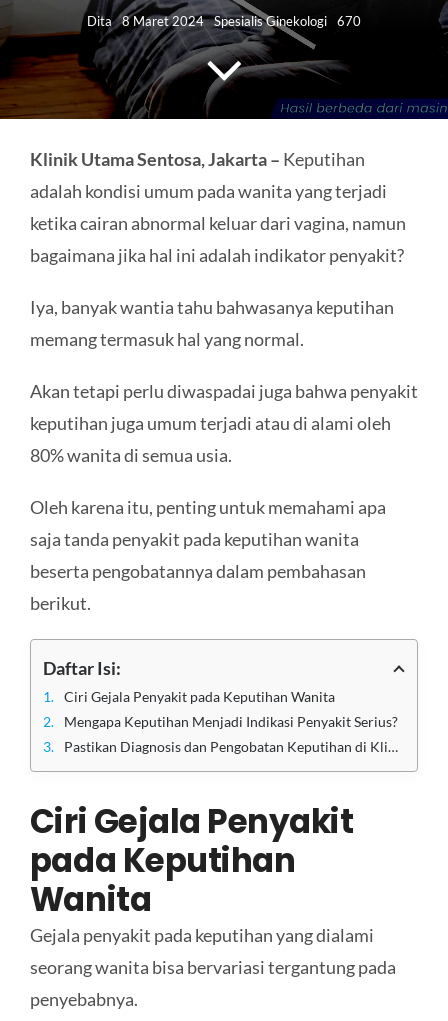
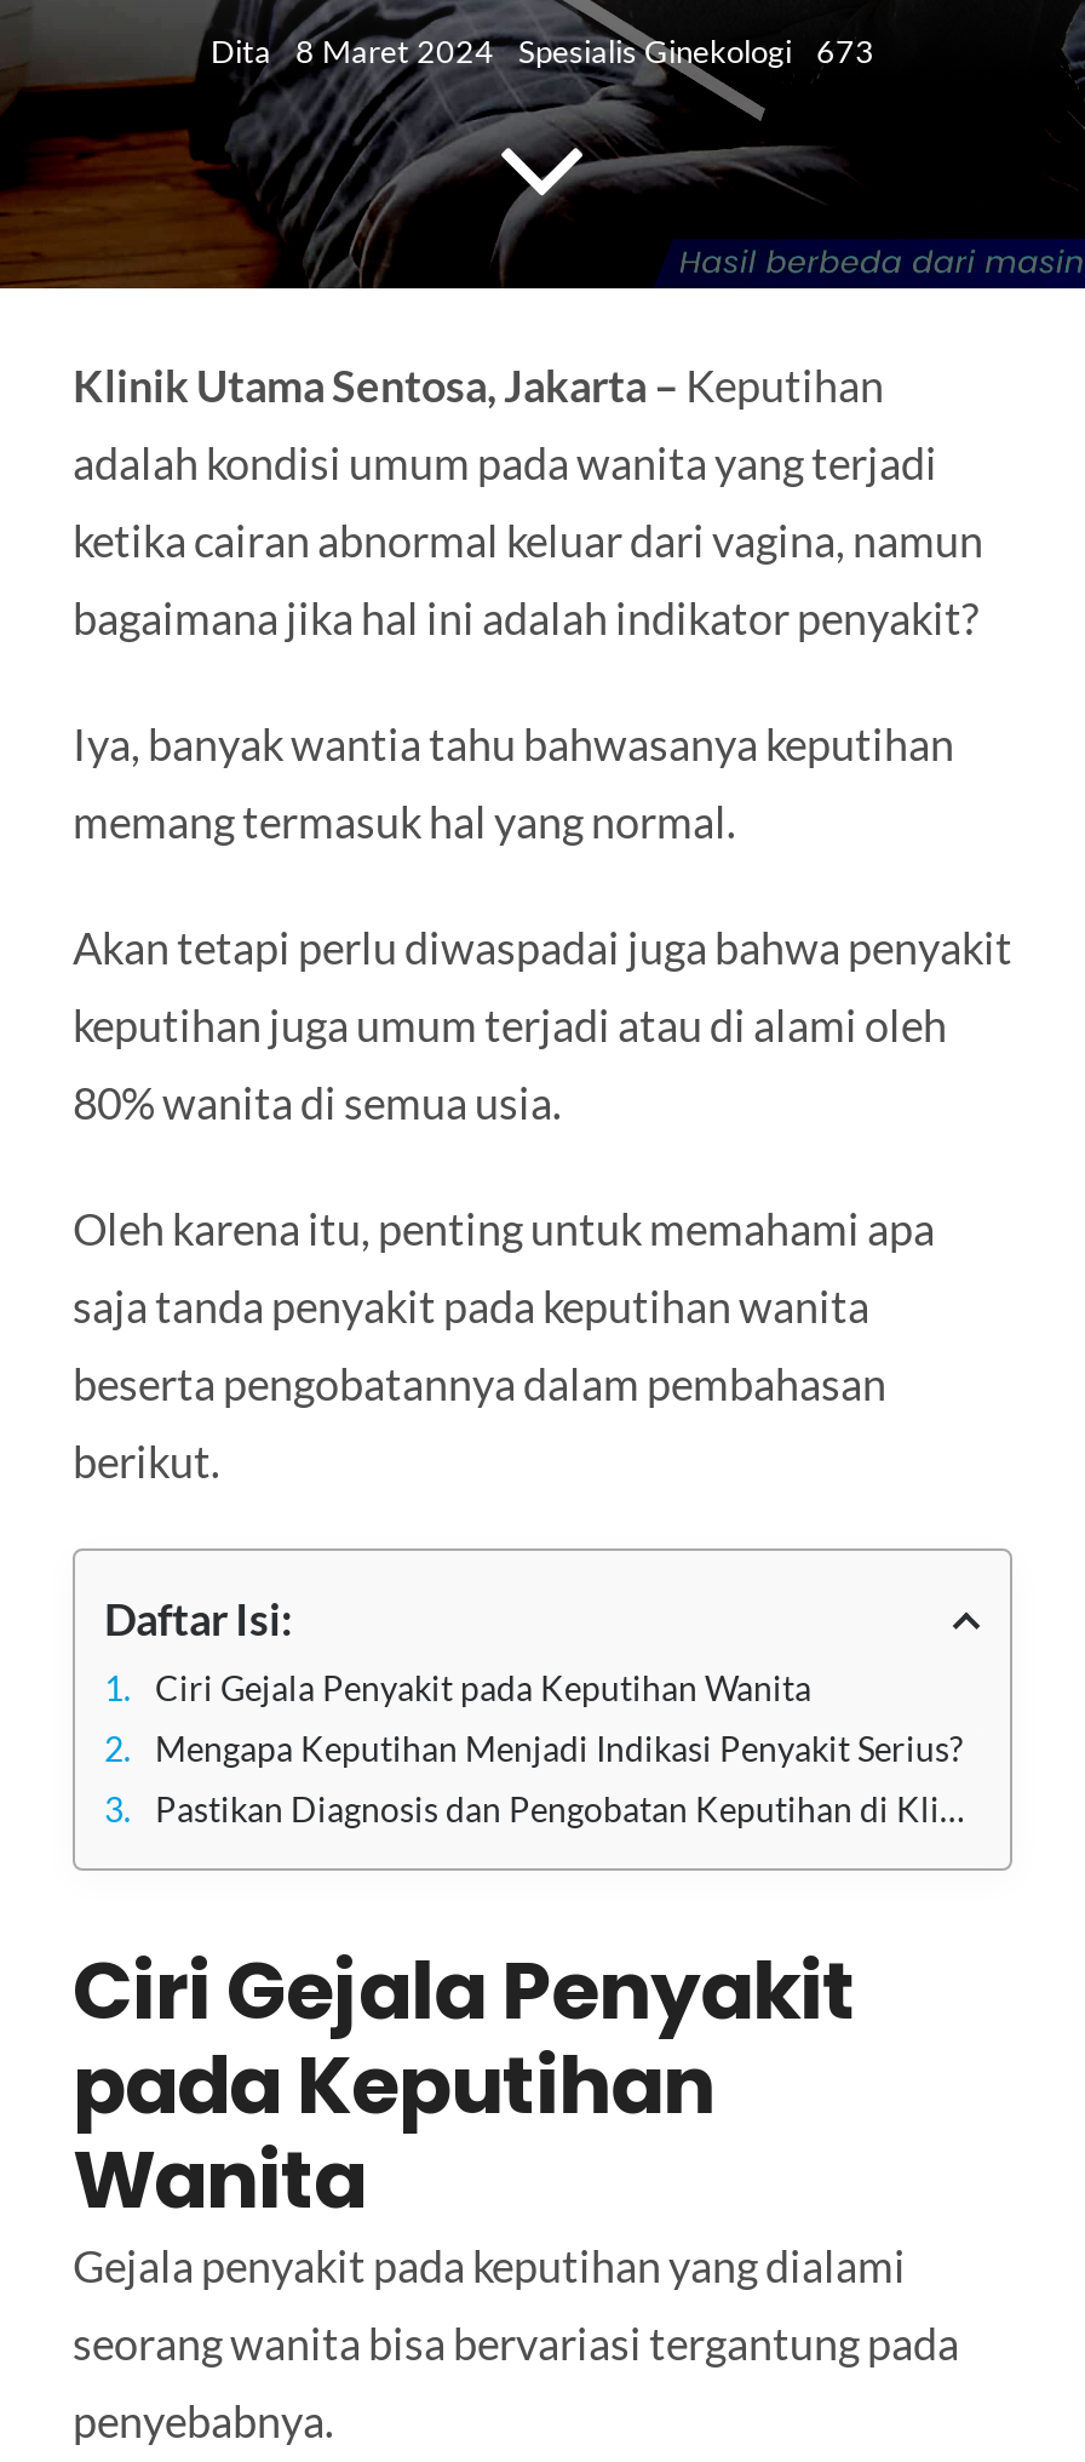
[87,13,361,29] Dita 8 Maret 2024 Spesialis Ginekologi 670 -> [211,32,874,71] Dita 8 Maret 2024 Spesialis Ginekologi 673

